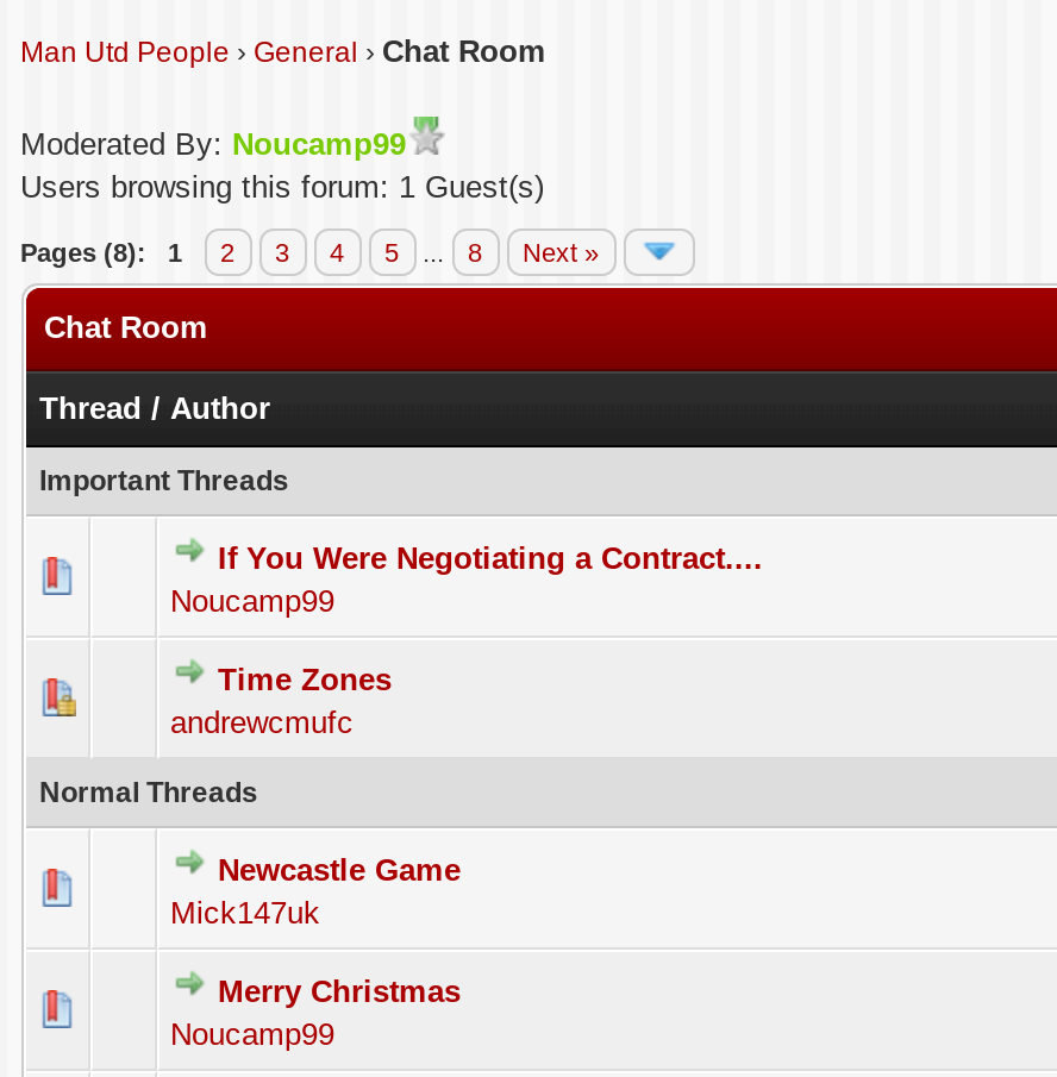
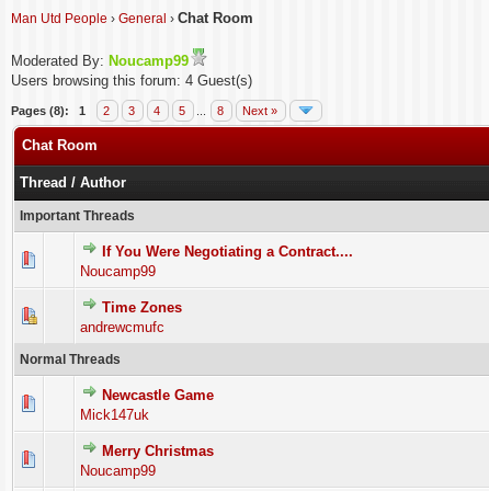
[20,169,544,205] Users browsing this forum: 1 Guest(s) -> [12,72,253,89] Users browsing this forum: 4 Guest(s)

